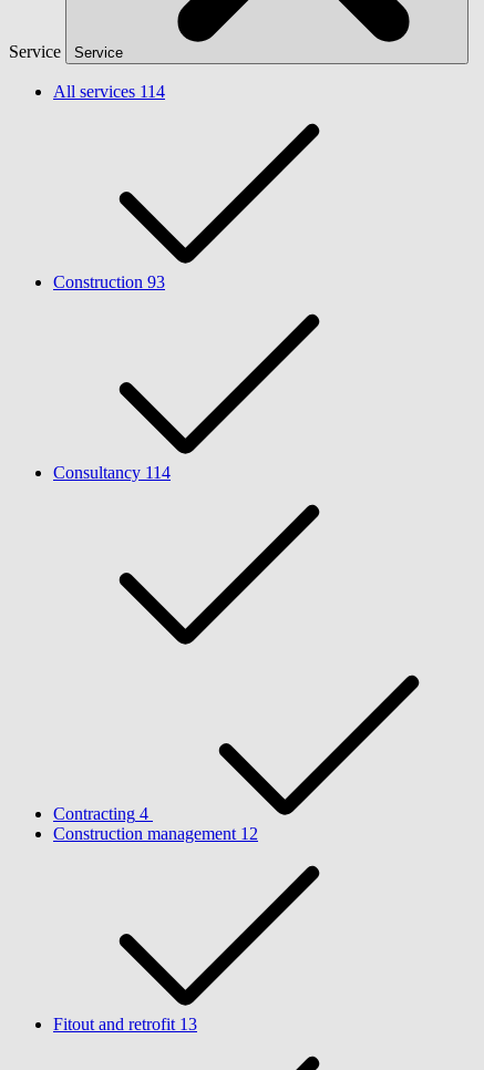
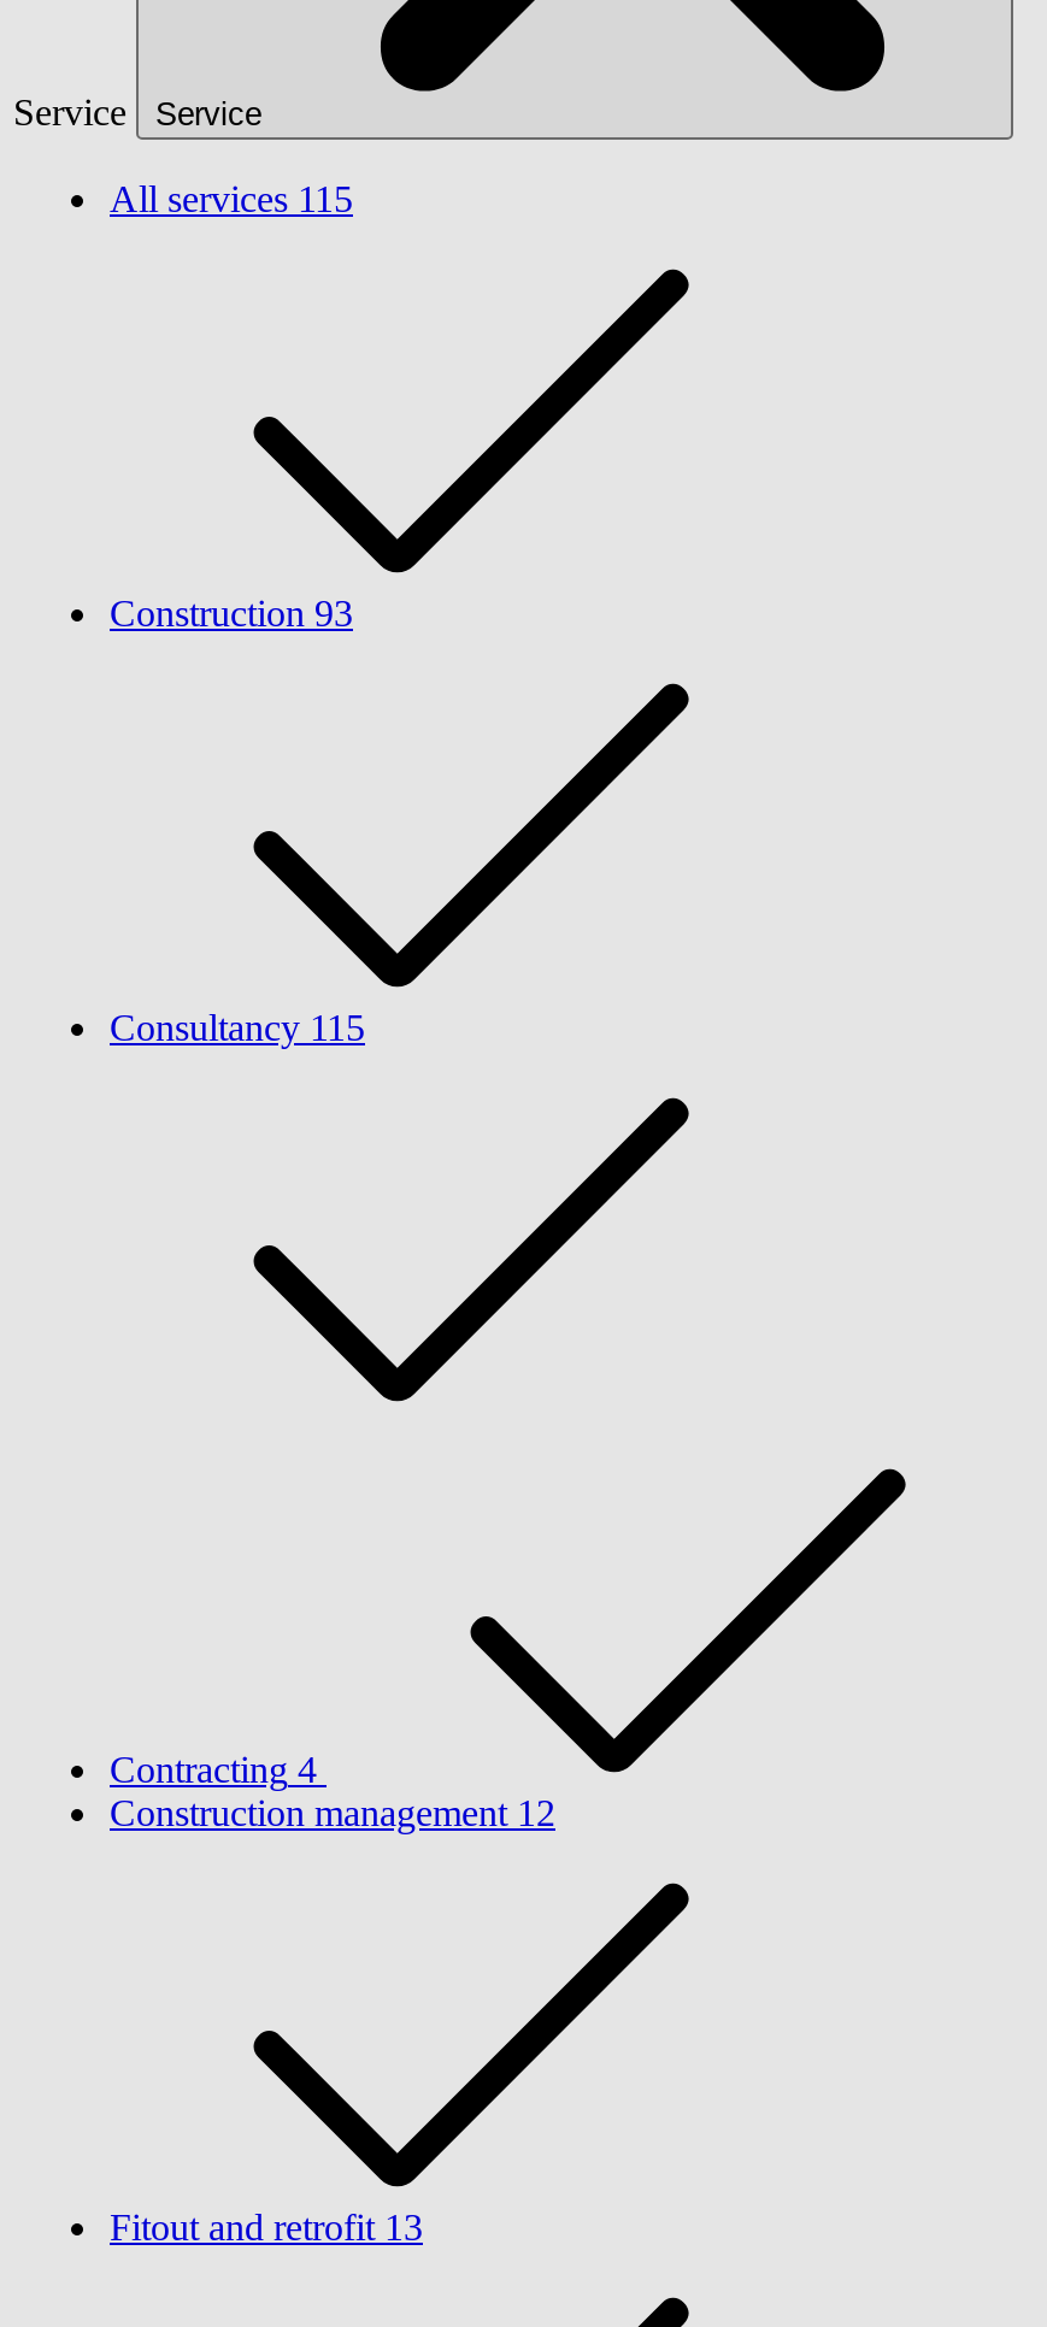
[53,82,165,101] All services 114 -> [110,178,353,219] All services 115
[53,463,171,482] Consultancy 114 -> [110,1006,365,1047] Consultancy 115

